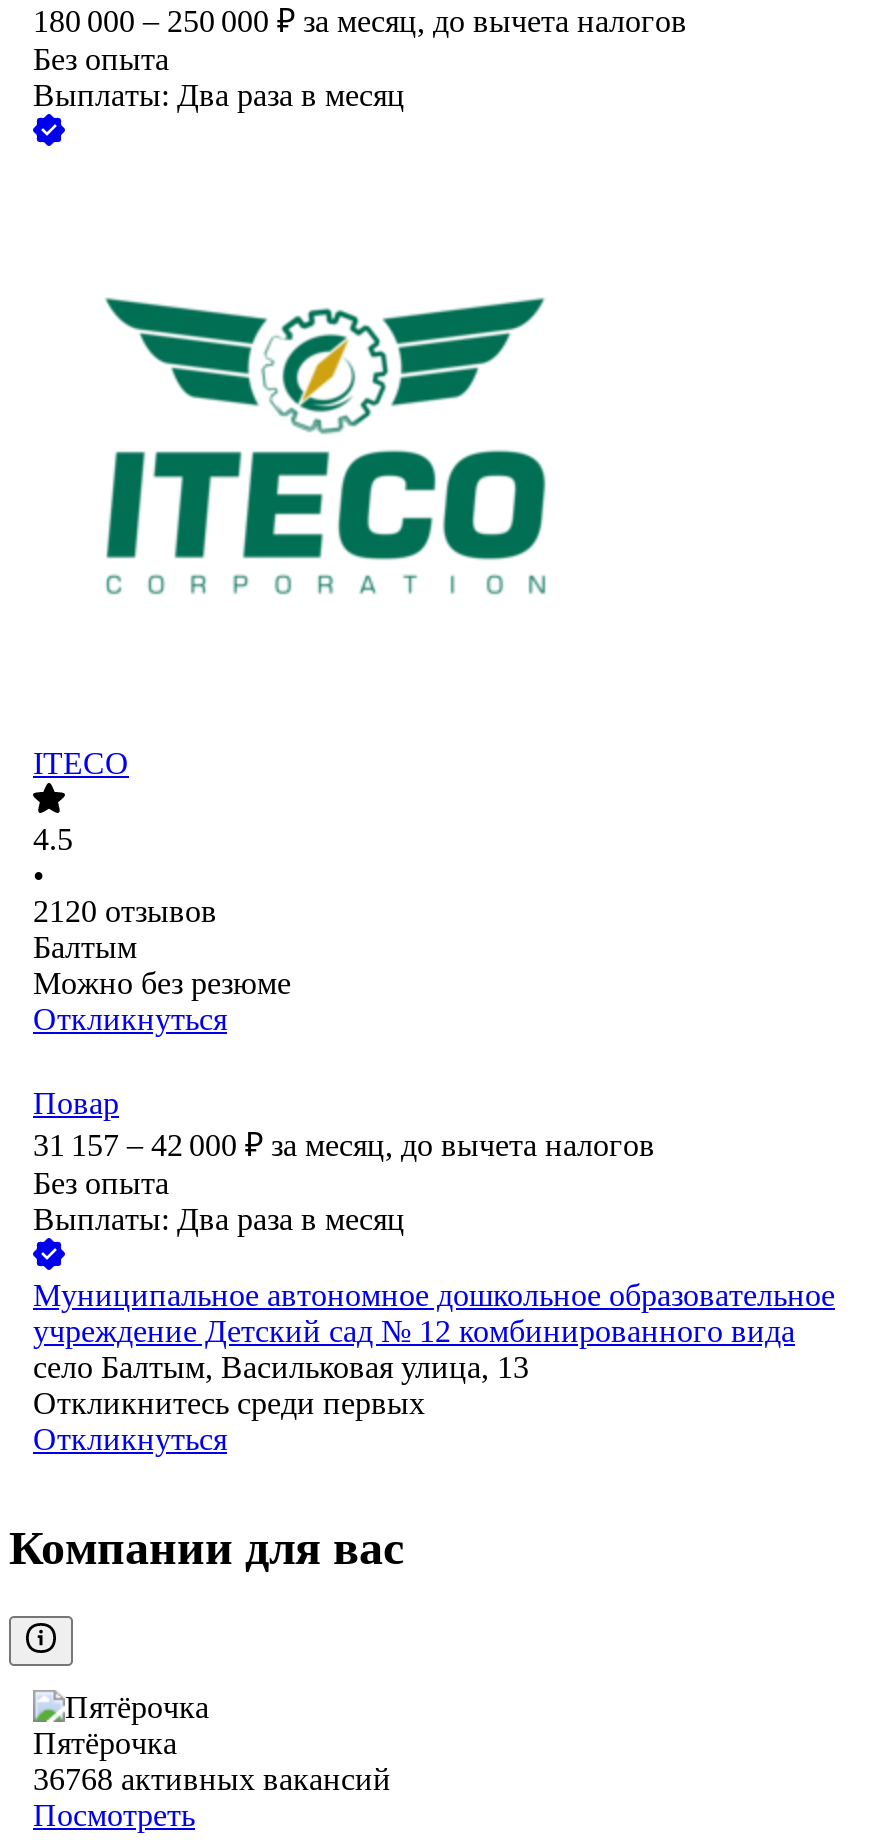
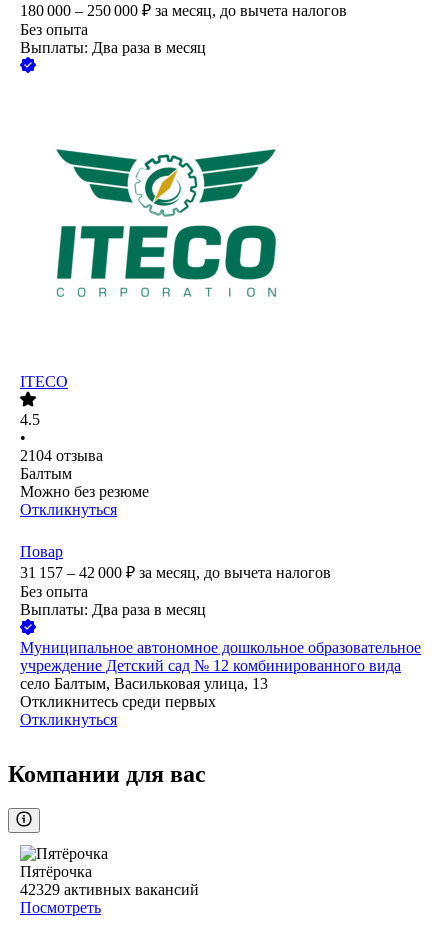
[33,895,217,929] 2120 отзывов -> [20,447,103,464] 2104 отзыва
[33,1763,391,1797] 36768 активных вакансий -> [20,881,199,898] 42329 активных вакансий

